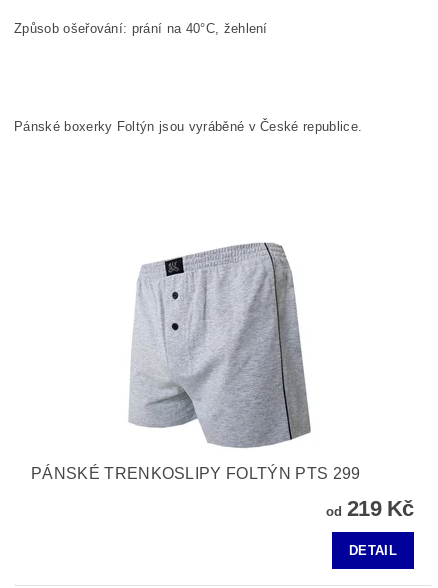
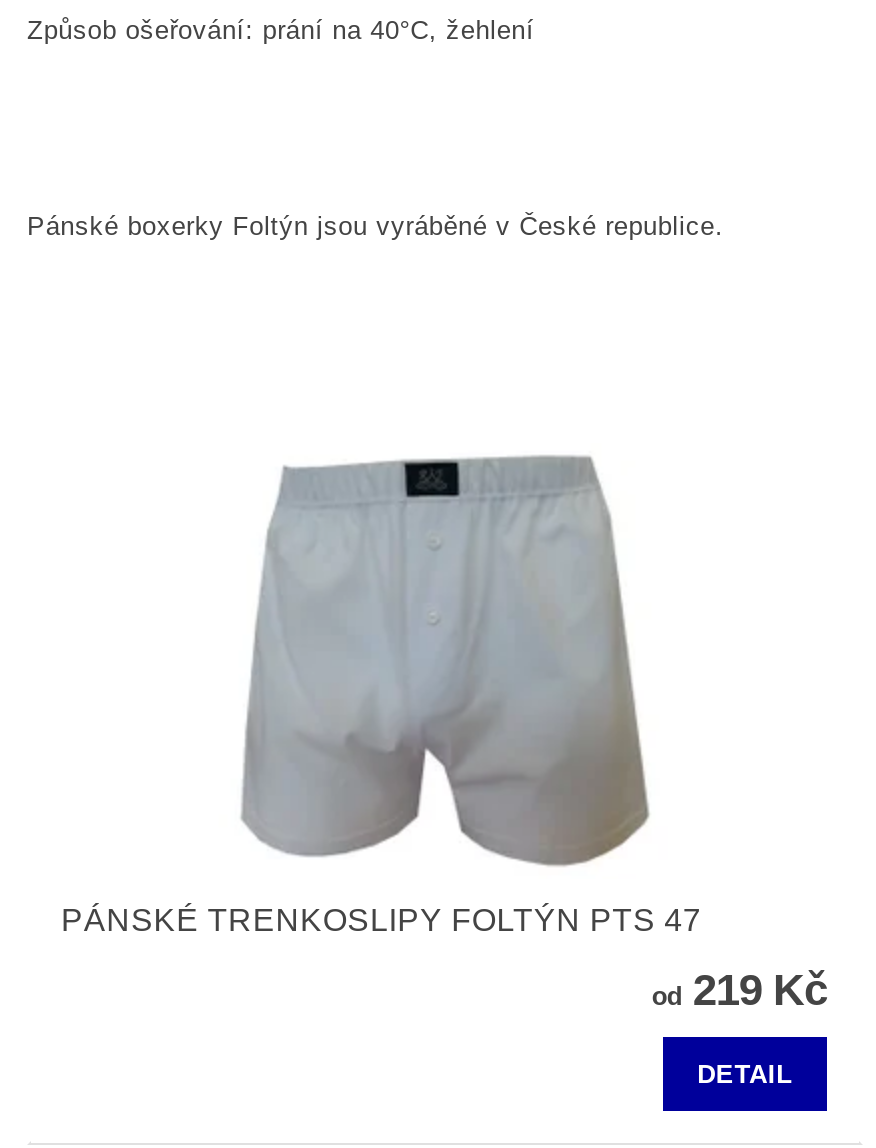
[31,242,361,482] [image] | PÁNSKÉ TRENKOSLIPY FOLTÝN PTS 299 -> [61,455,701,938] [image] | PÁNSKÉ TRENKOSLIPY FOLTÝN PTS 47

